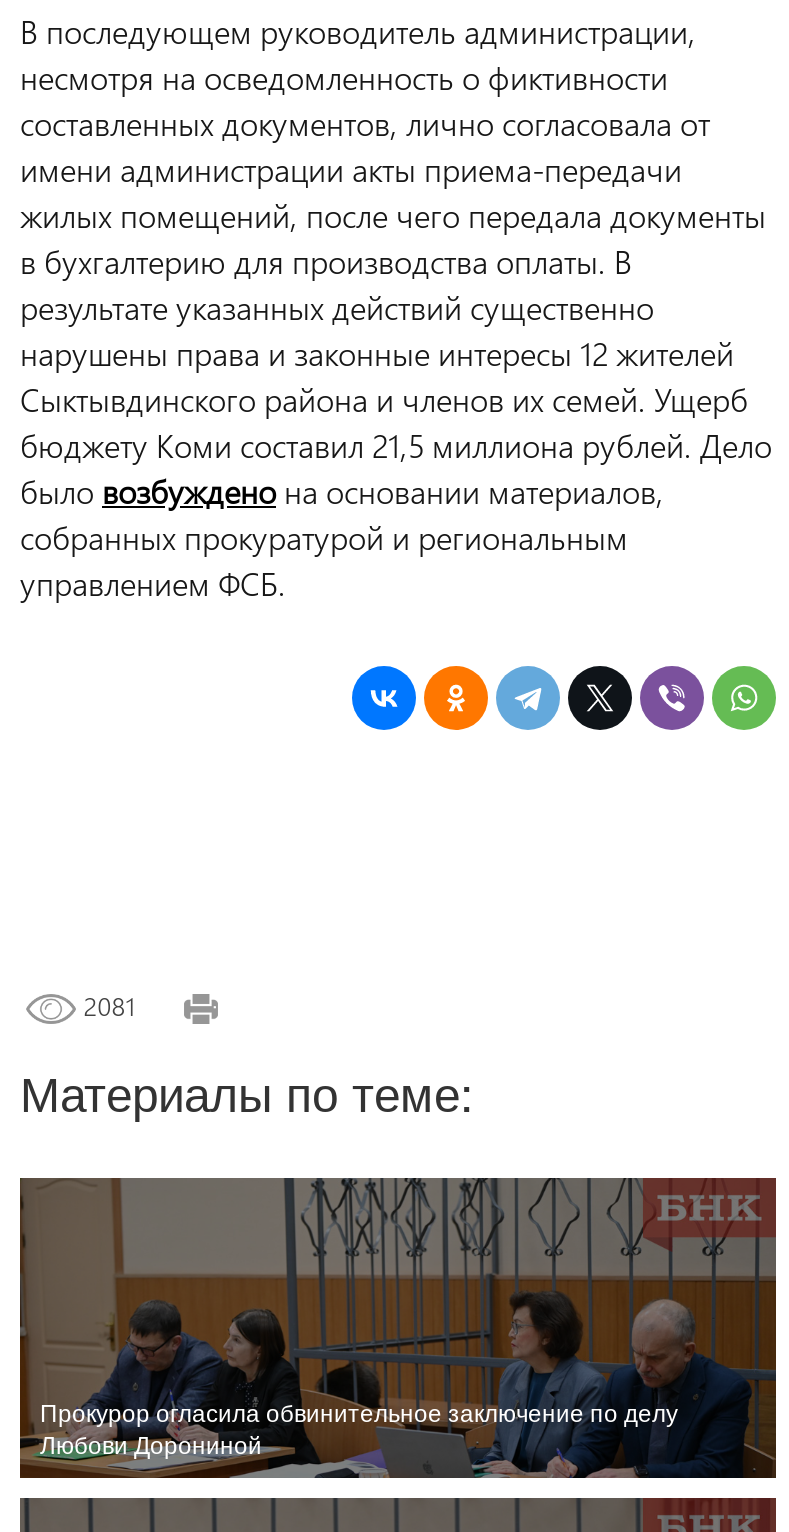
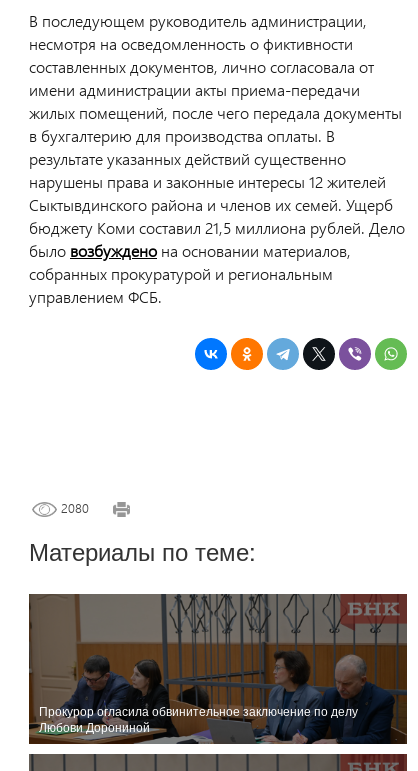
[75,987,143,1021] 2081 -> [57,499,93,516] 2080

